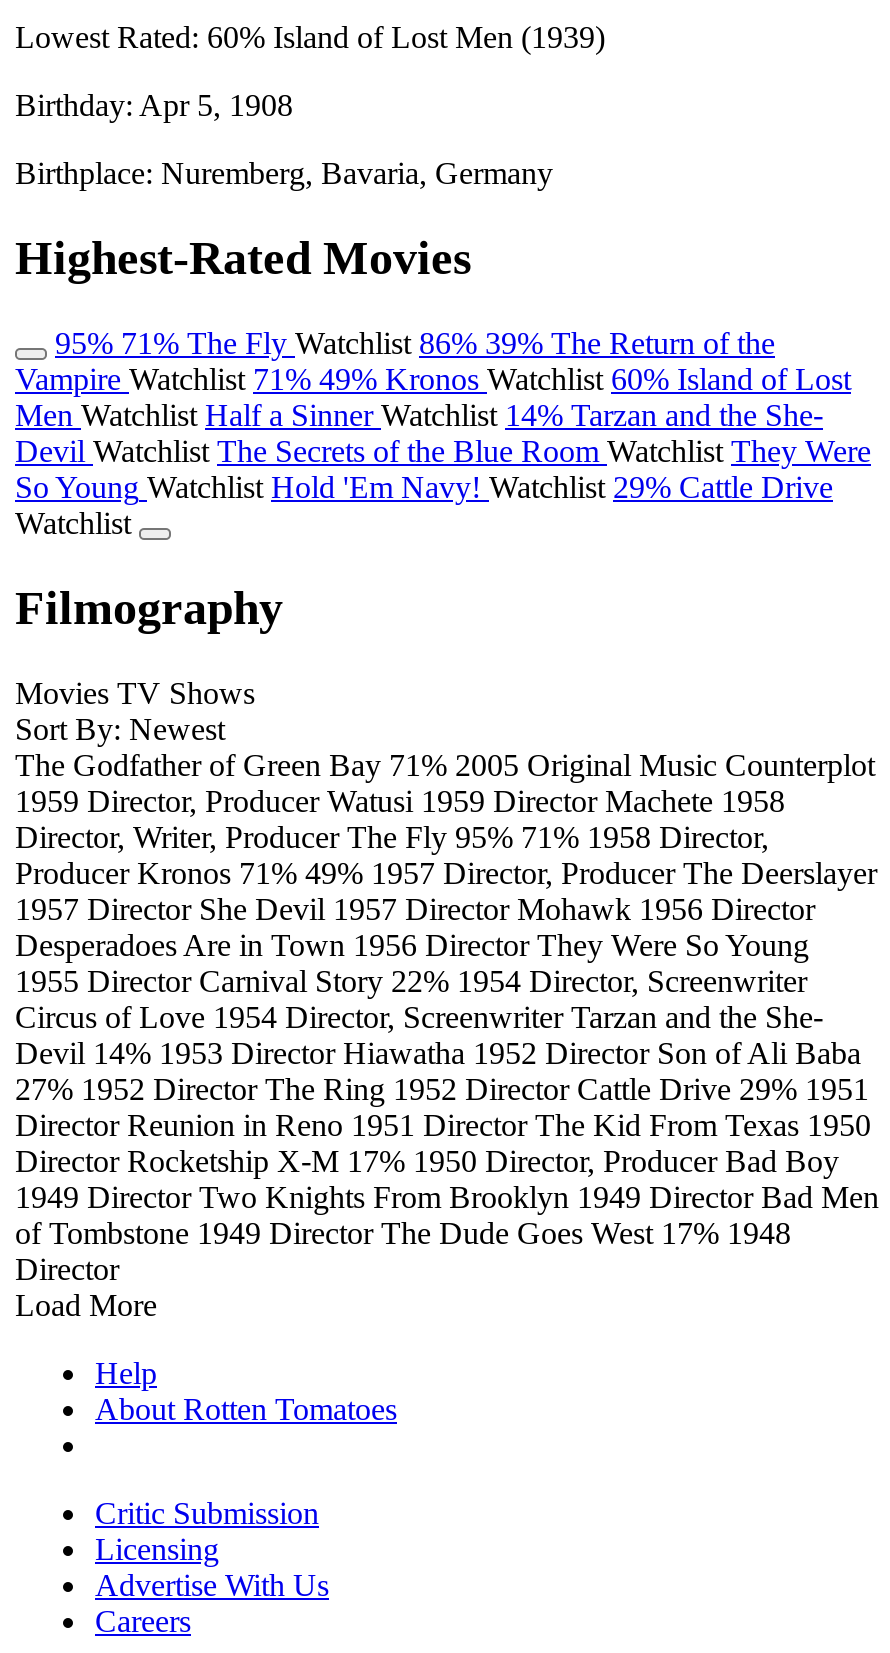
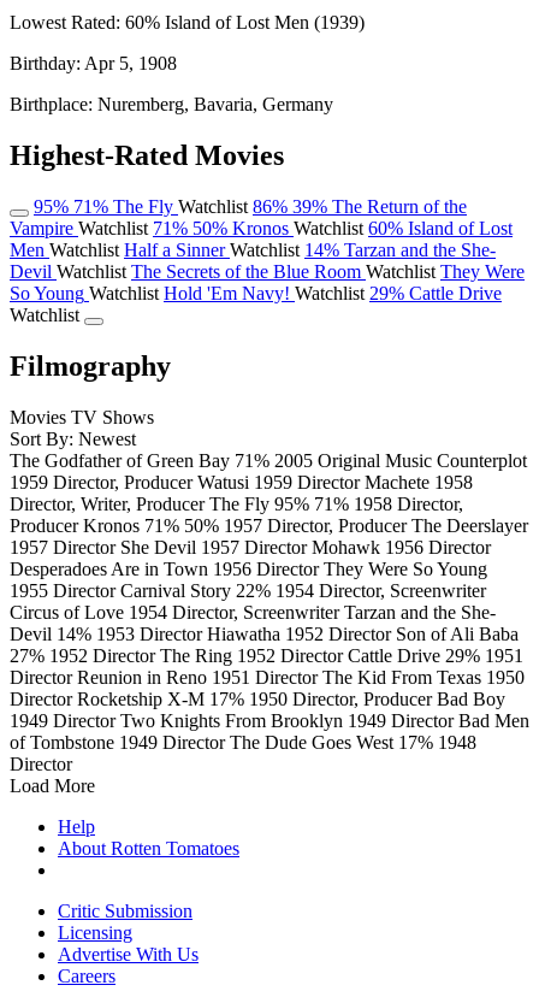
[15,362,851,396] Vampire Watchlist 71% 49% Kronos Watchlist 60% Island of Lost -> [10,218,513,239] Vampire Watchlist 71% 50% Kronos Watchlist 60% Island of Lost
[15,856,877,890] Producer Kronos 71% 49% 1957 Director, Producer The Deerslayer -> [10,515,528,536] Producer Kronos 71% 50% 1957 Director, Producer The Deerslayer

